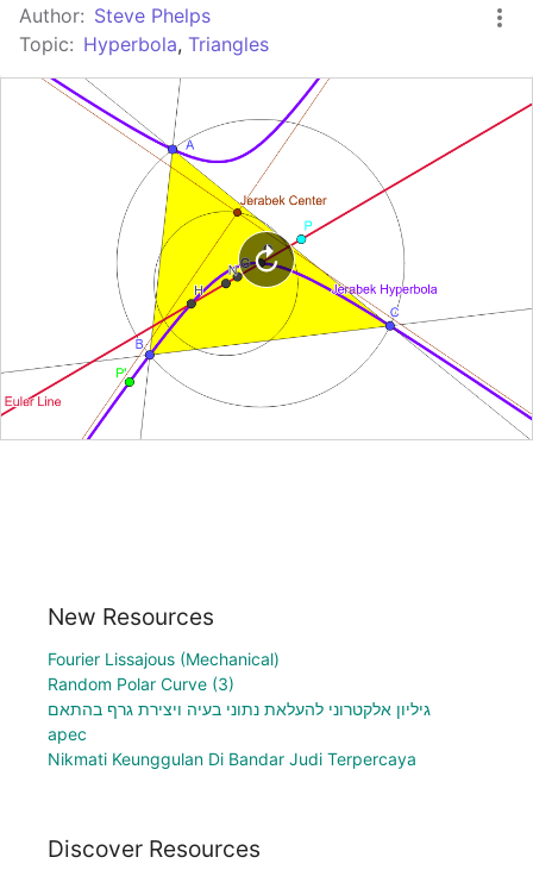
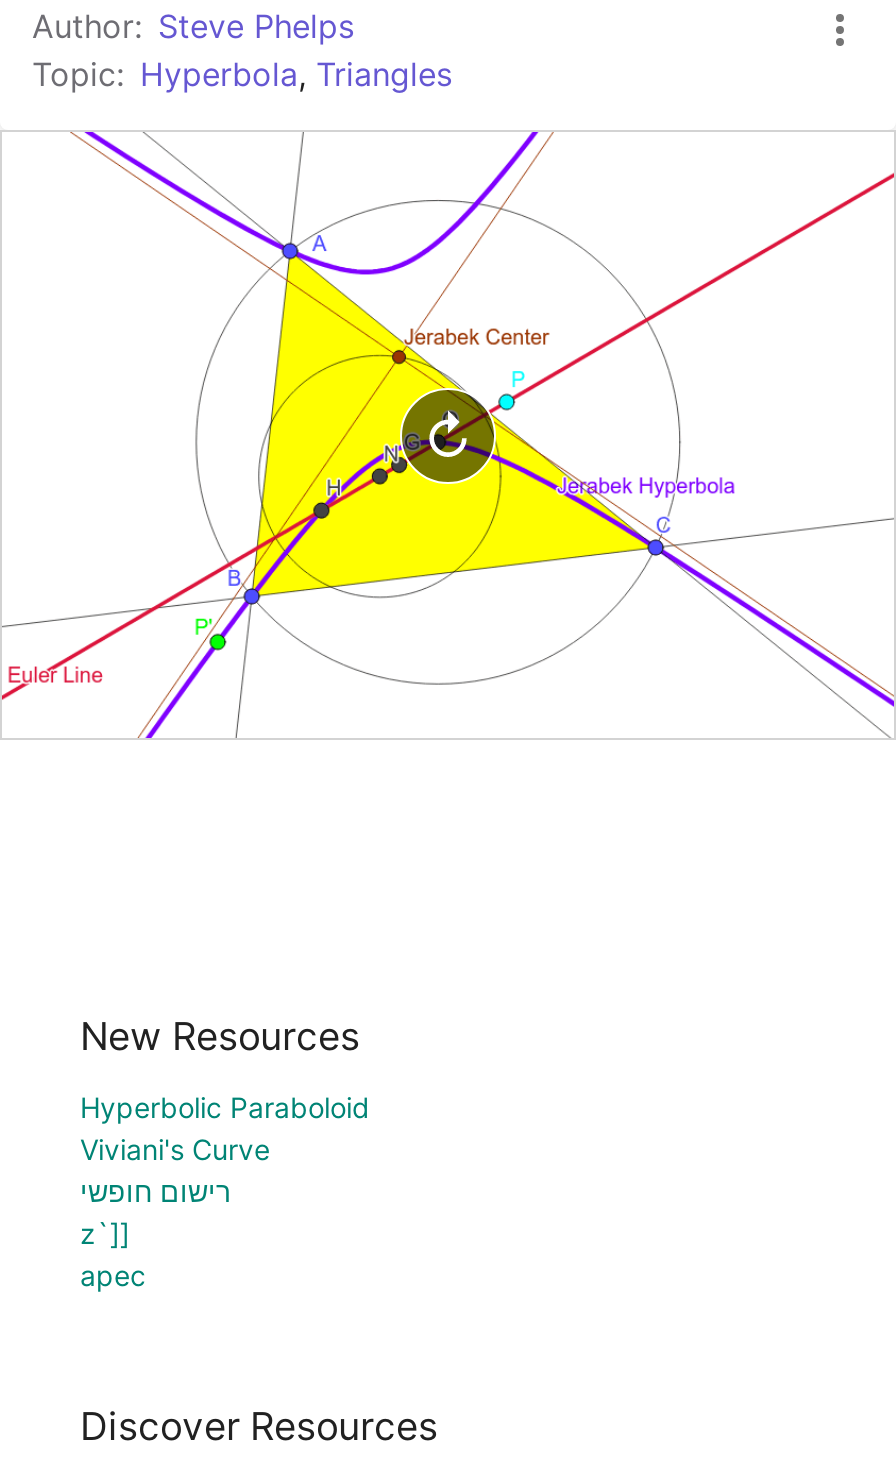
[48,648,431,719] Fourier Lissajous (Mechanical) | Random Polar Curve (3) | גיליון אלקטרוני להעלאת נתוני בעיה ויצירת גרף בהתאם -> [80,1090,370,1250] Hyperbolic Paraboloid | Viviani's Curve | רישום חופשי | z`]]
moved [48,723,87,744] -> [80,1258,146,1292]: apec
[48,748,416,769] Nikmati Keunggulan Di Bandar Judi Terpercaya -> none

